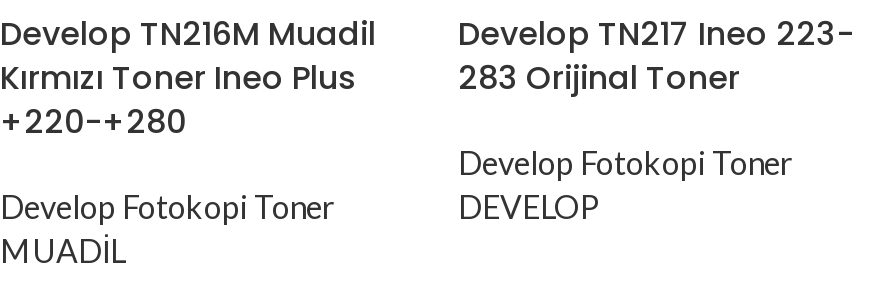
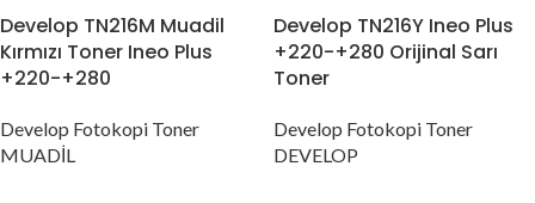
[458,11,854,101] Develop TN217 Ineo 223- | 283 Orijinal Toner -> [273,12,514,92] Develop TN216Y Ineo Plus | +220-+280 Orijinal Sarı | Toner
moved [458,143,792,225] -> [273,117,473,166]: Develop Fotokopi Toner | DEVELOP

